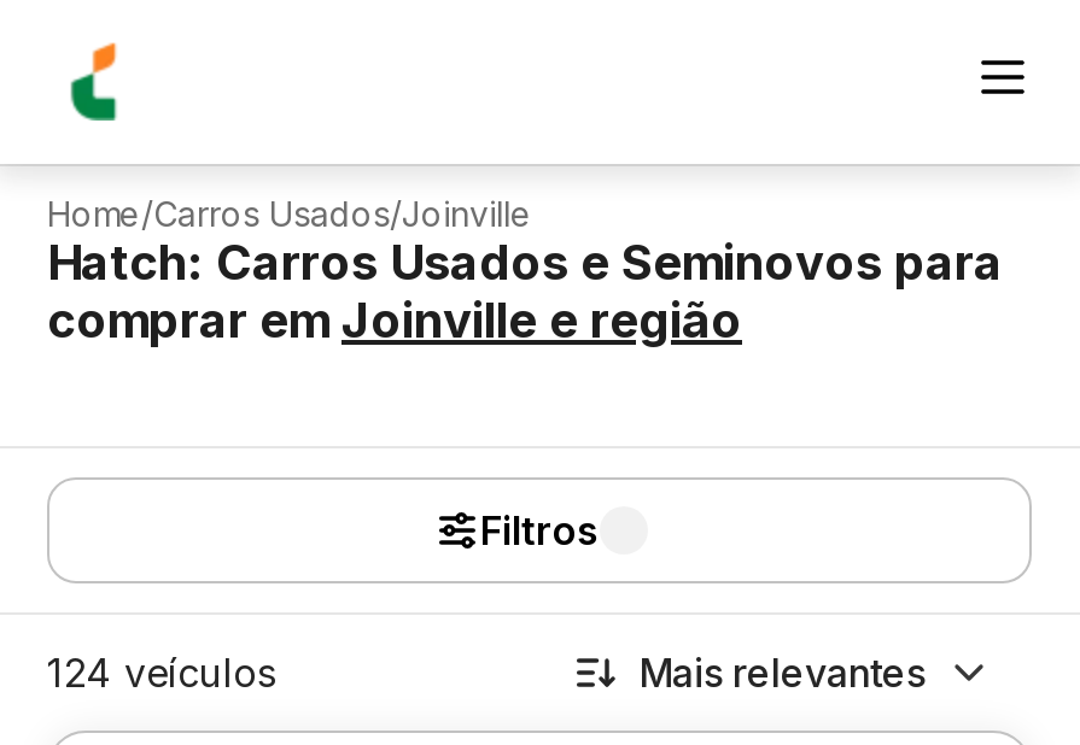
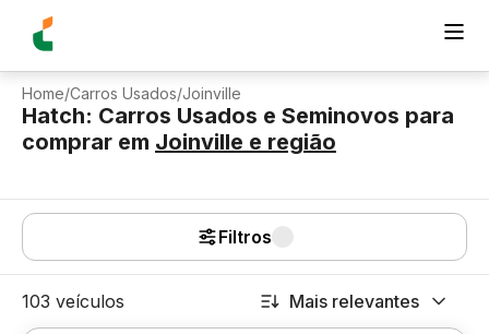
[47,649,276,697] 124 veículos -> [22,290,124,312] 103 veículos

